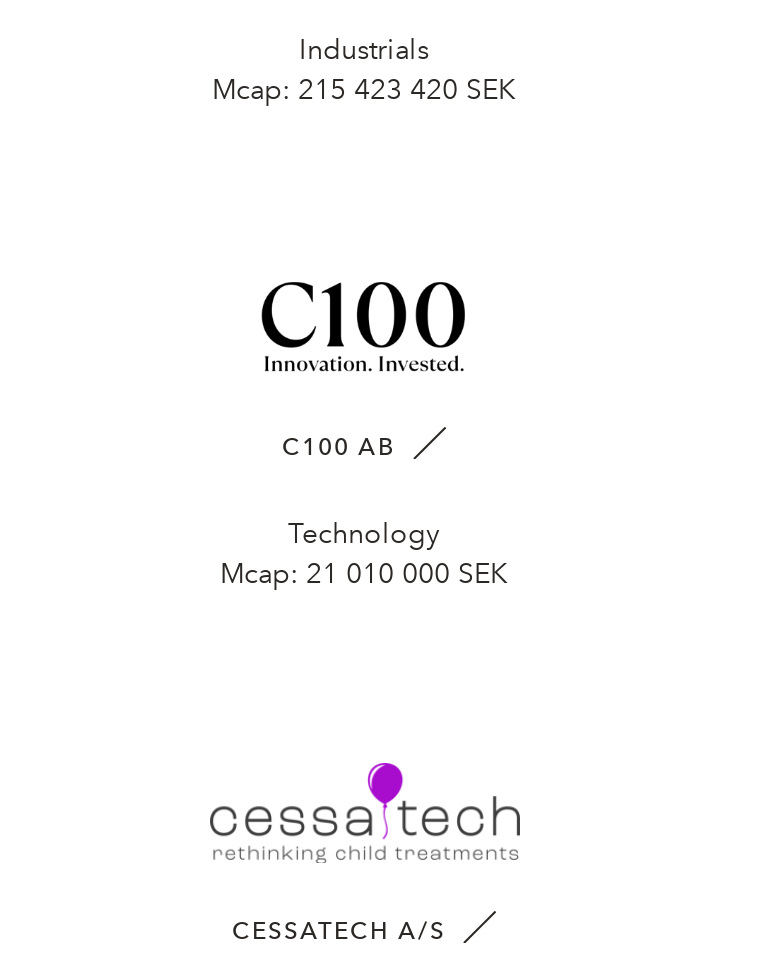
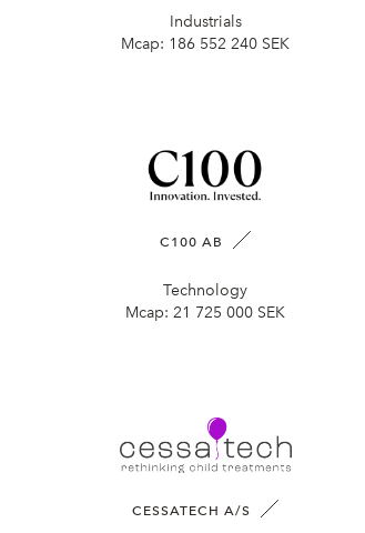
[212,73,516,107] Mcap: 215 423 420 SEK -> [121,34,290,53] Mcap: 186 552 240 SEK
[220,557,508,591] Mcap: 21 010 000 SEK -> [125,303,285,322] Mcap: 21 725 000 SEK

